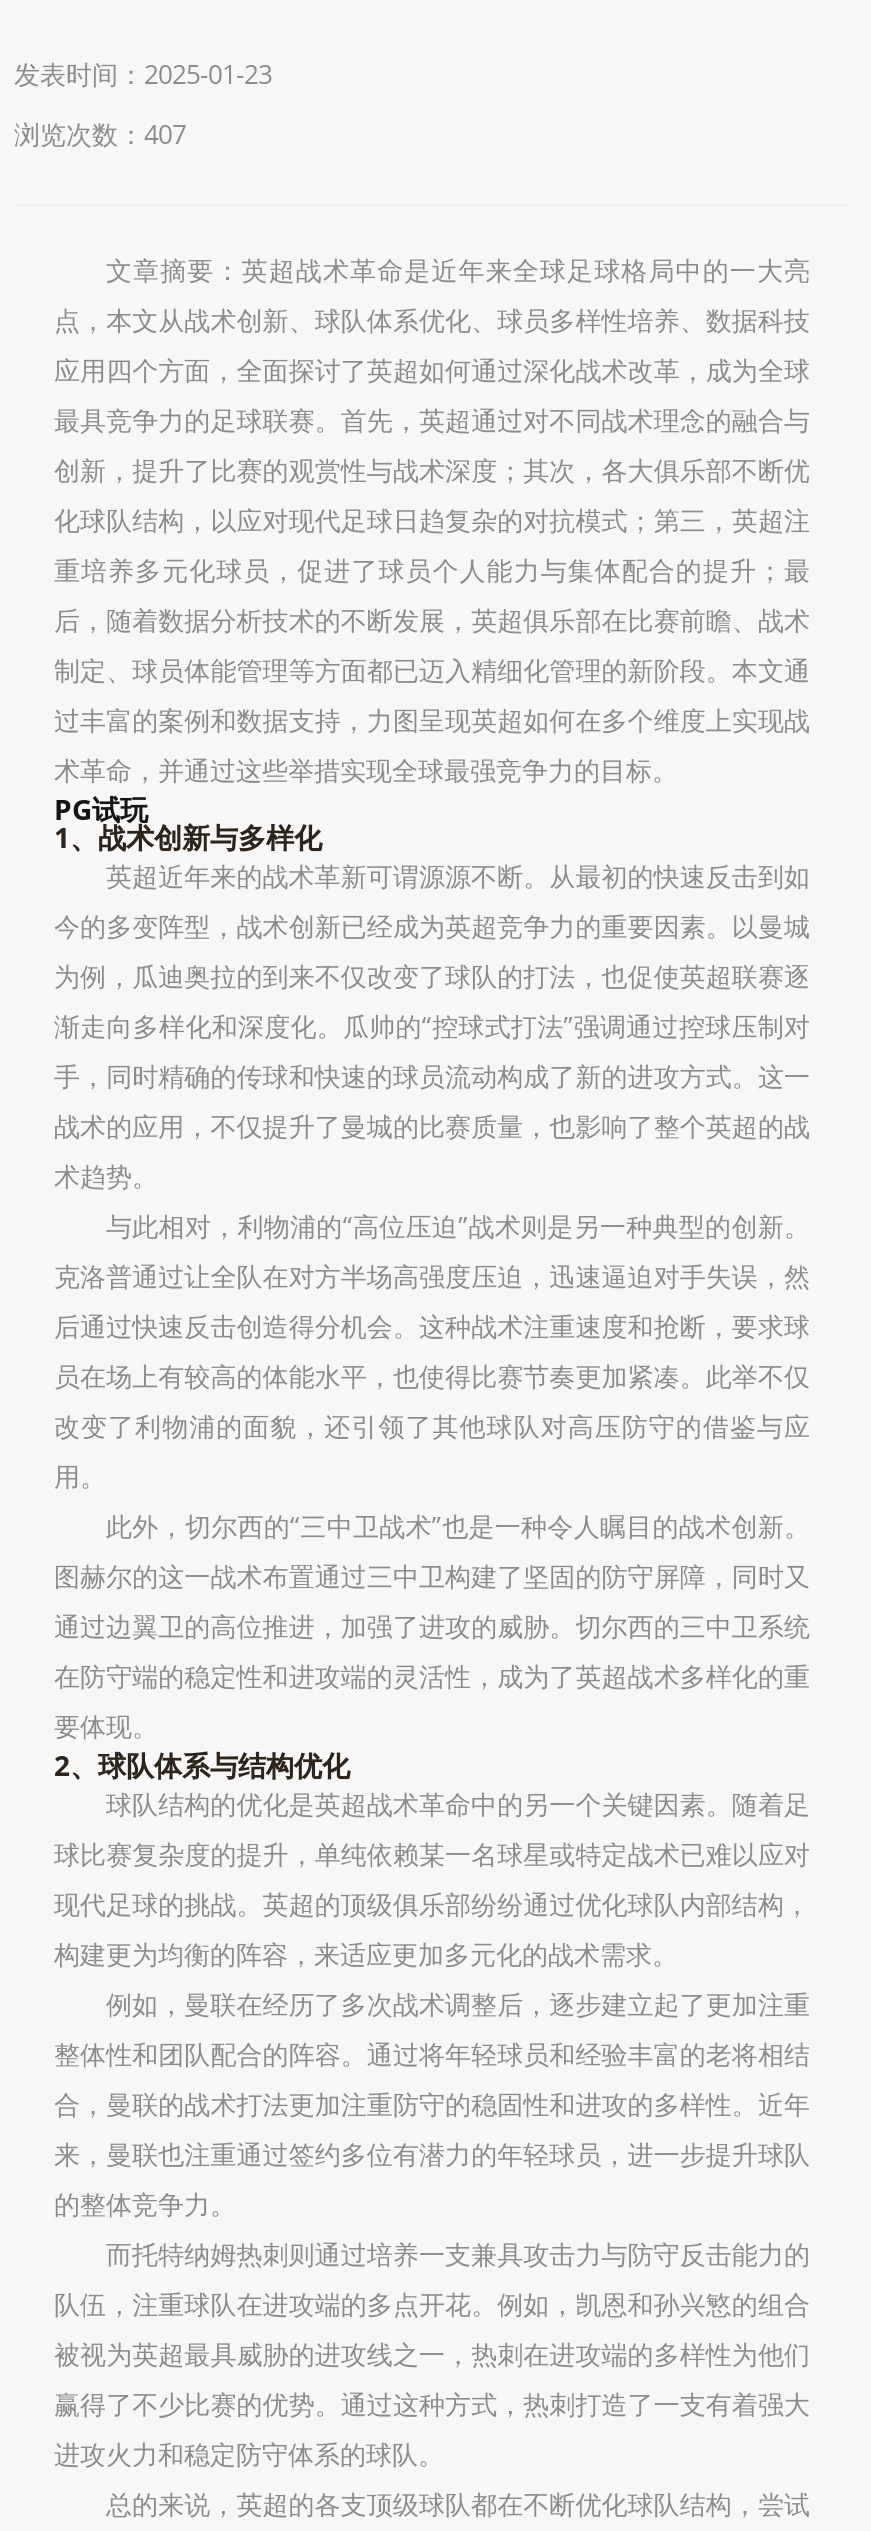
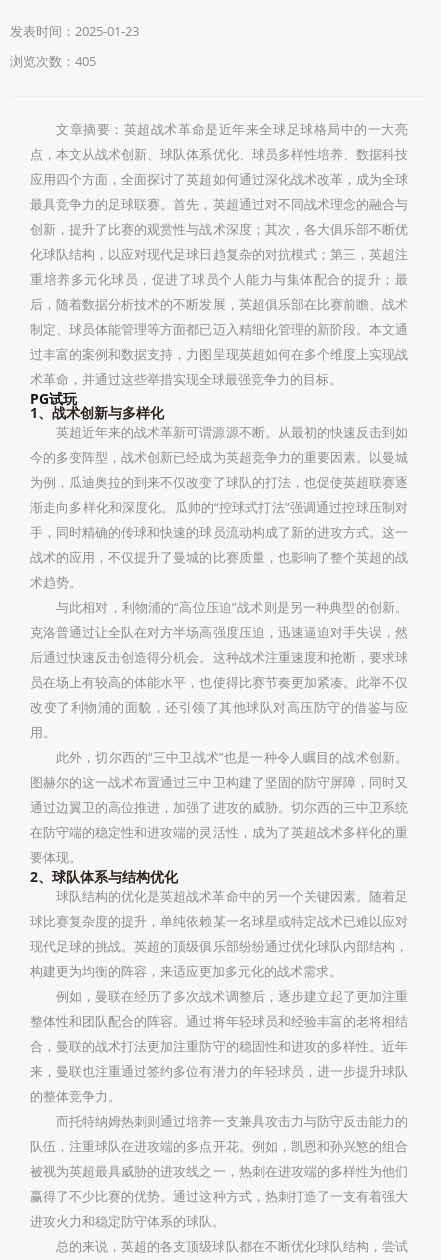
[14,116,186,152] 浏览次数：407 -> [10,52,96,70] 浏览次数：405

